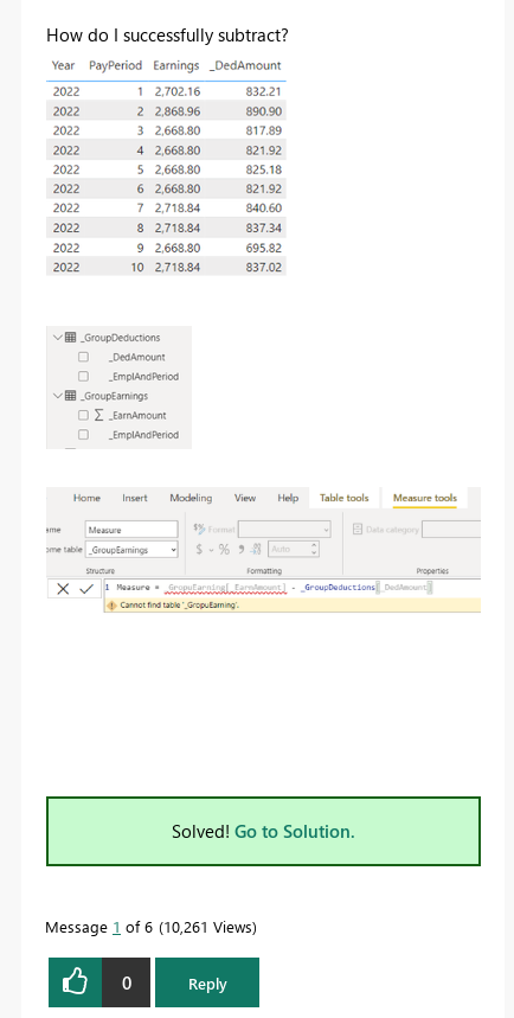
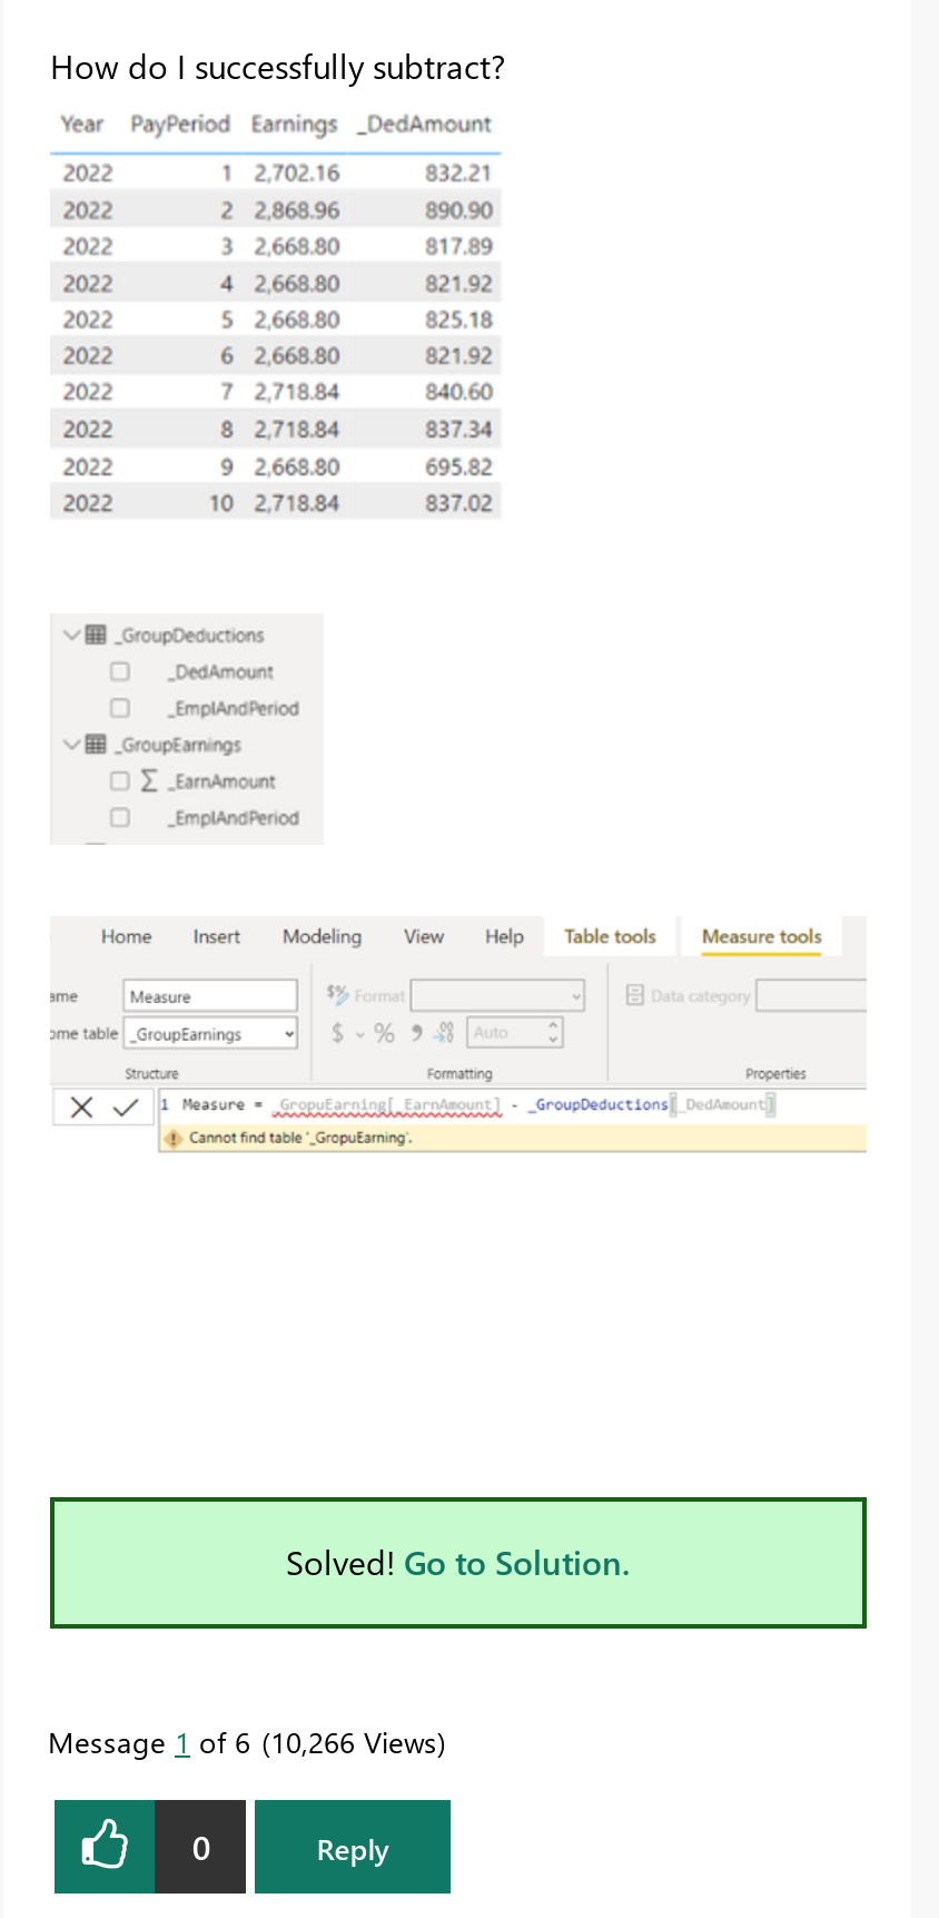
[45,916,252,936] Message 1 of 6 10,261 Views -> [48,1722,437,1760] Message 1 of 6 10,266 Views

